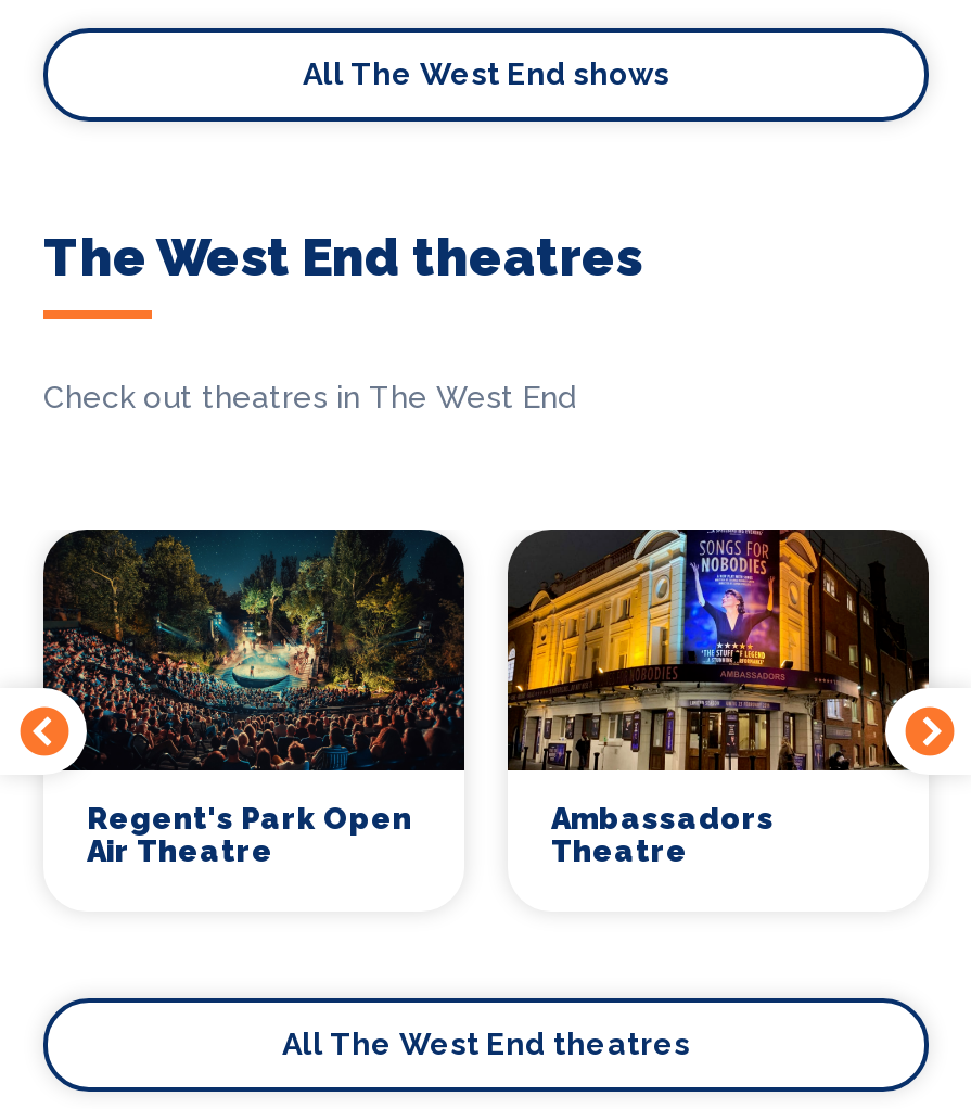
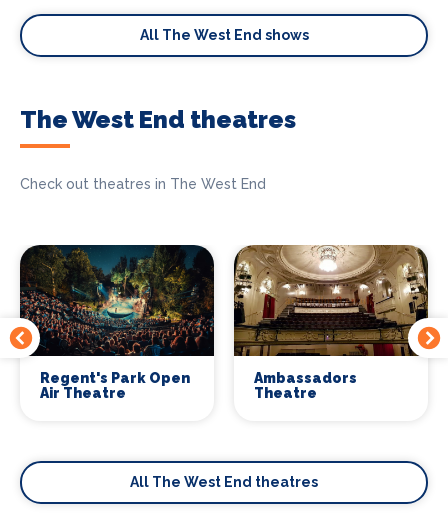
[506,527,931,773] [image] -> [233,244,429,357] [image]

